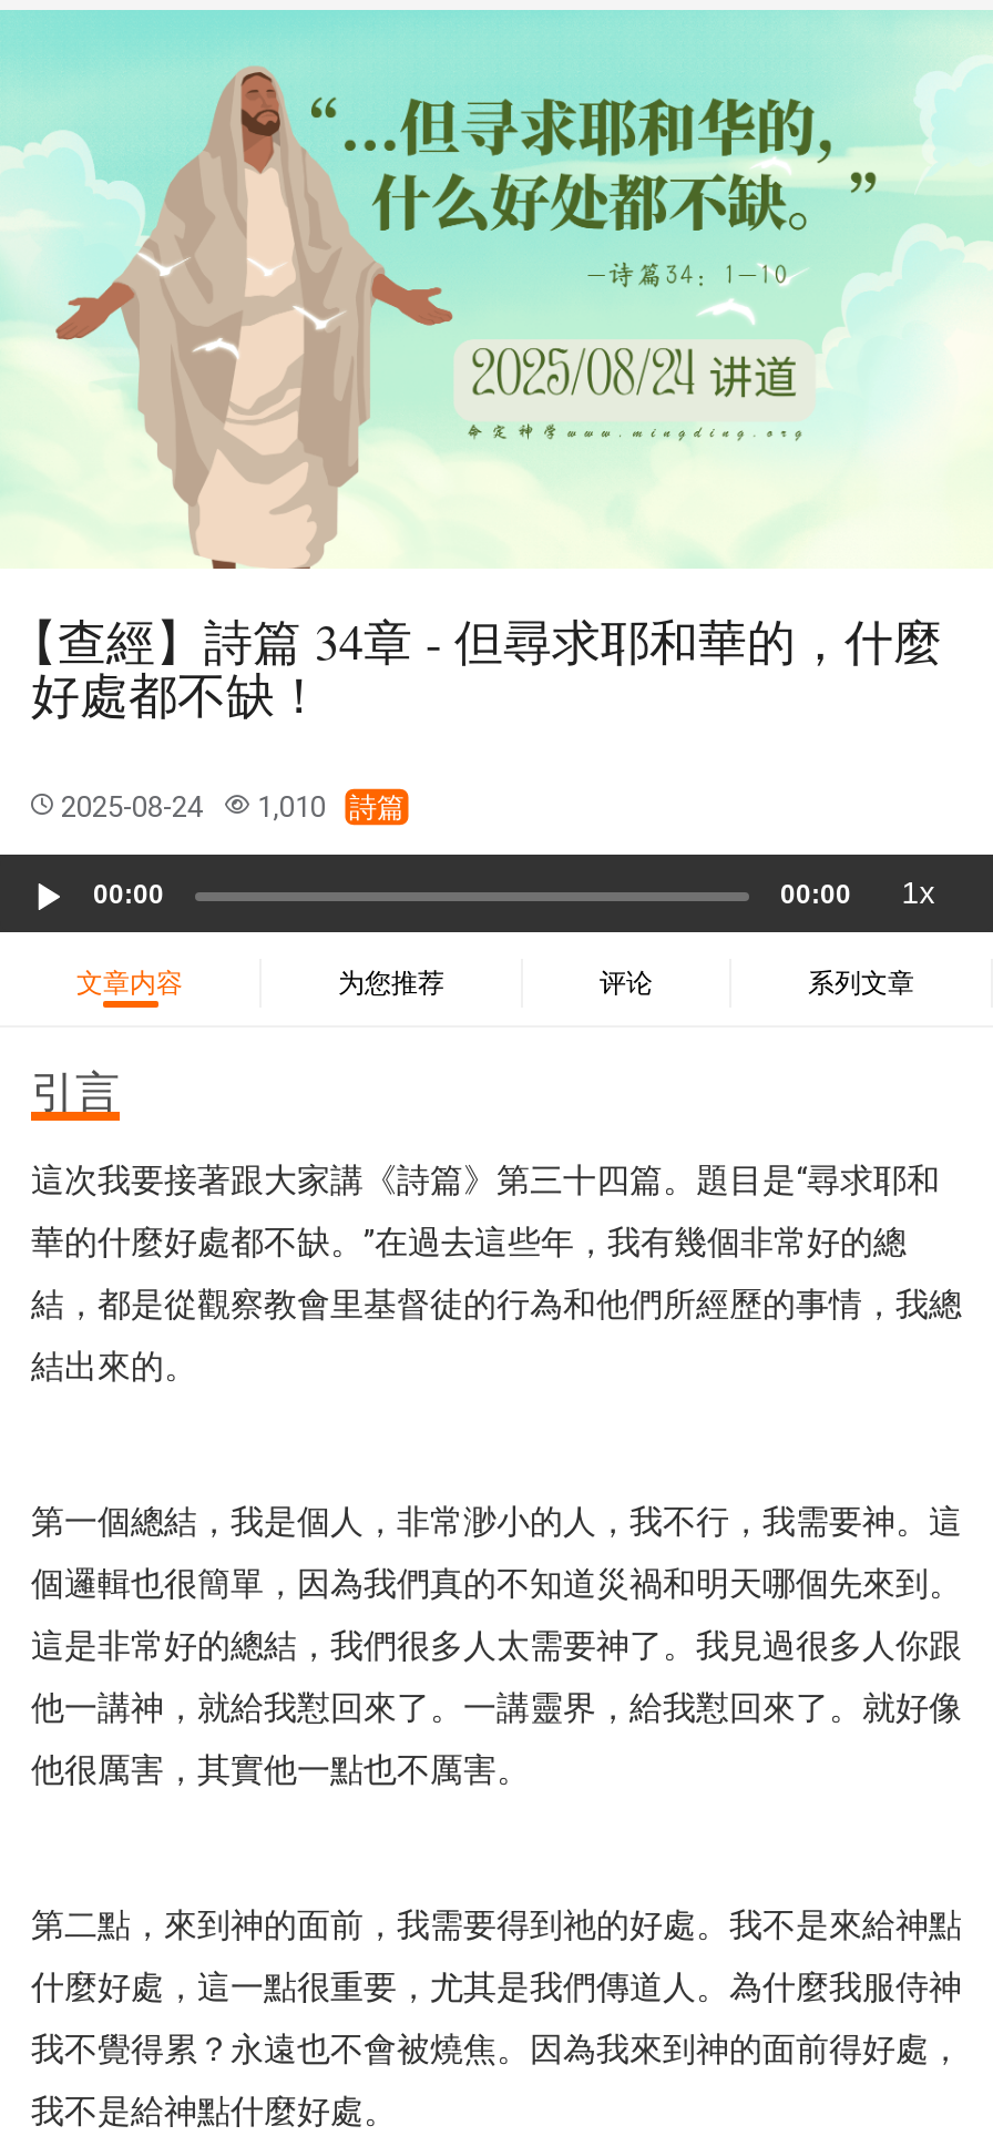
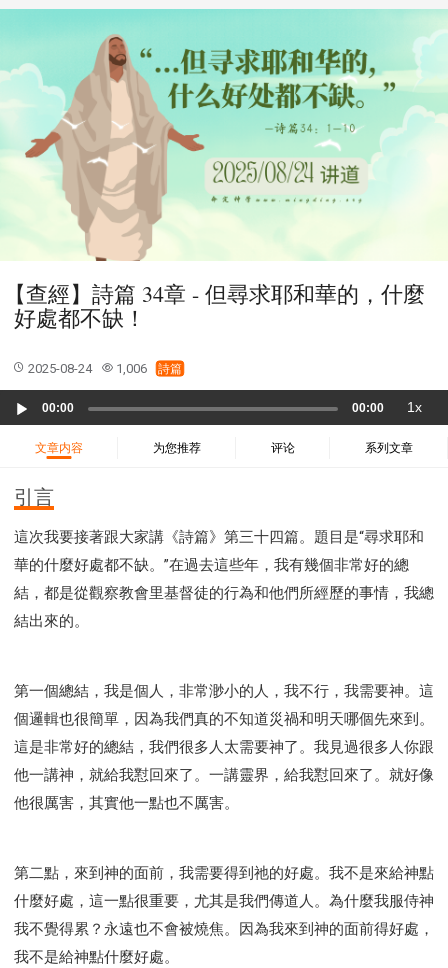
[61,790,404,823] 2025-08-24 1,010 詩篇 -> [27,361,182,376] 2025-08-24 1,006 詩篇

